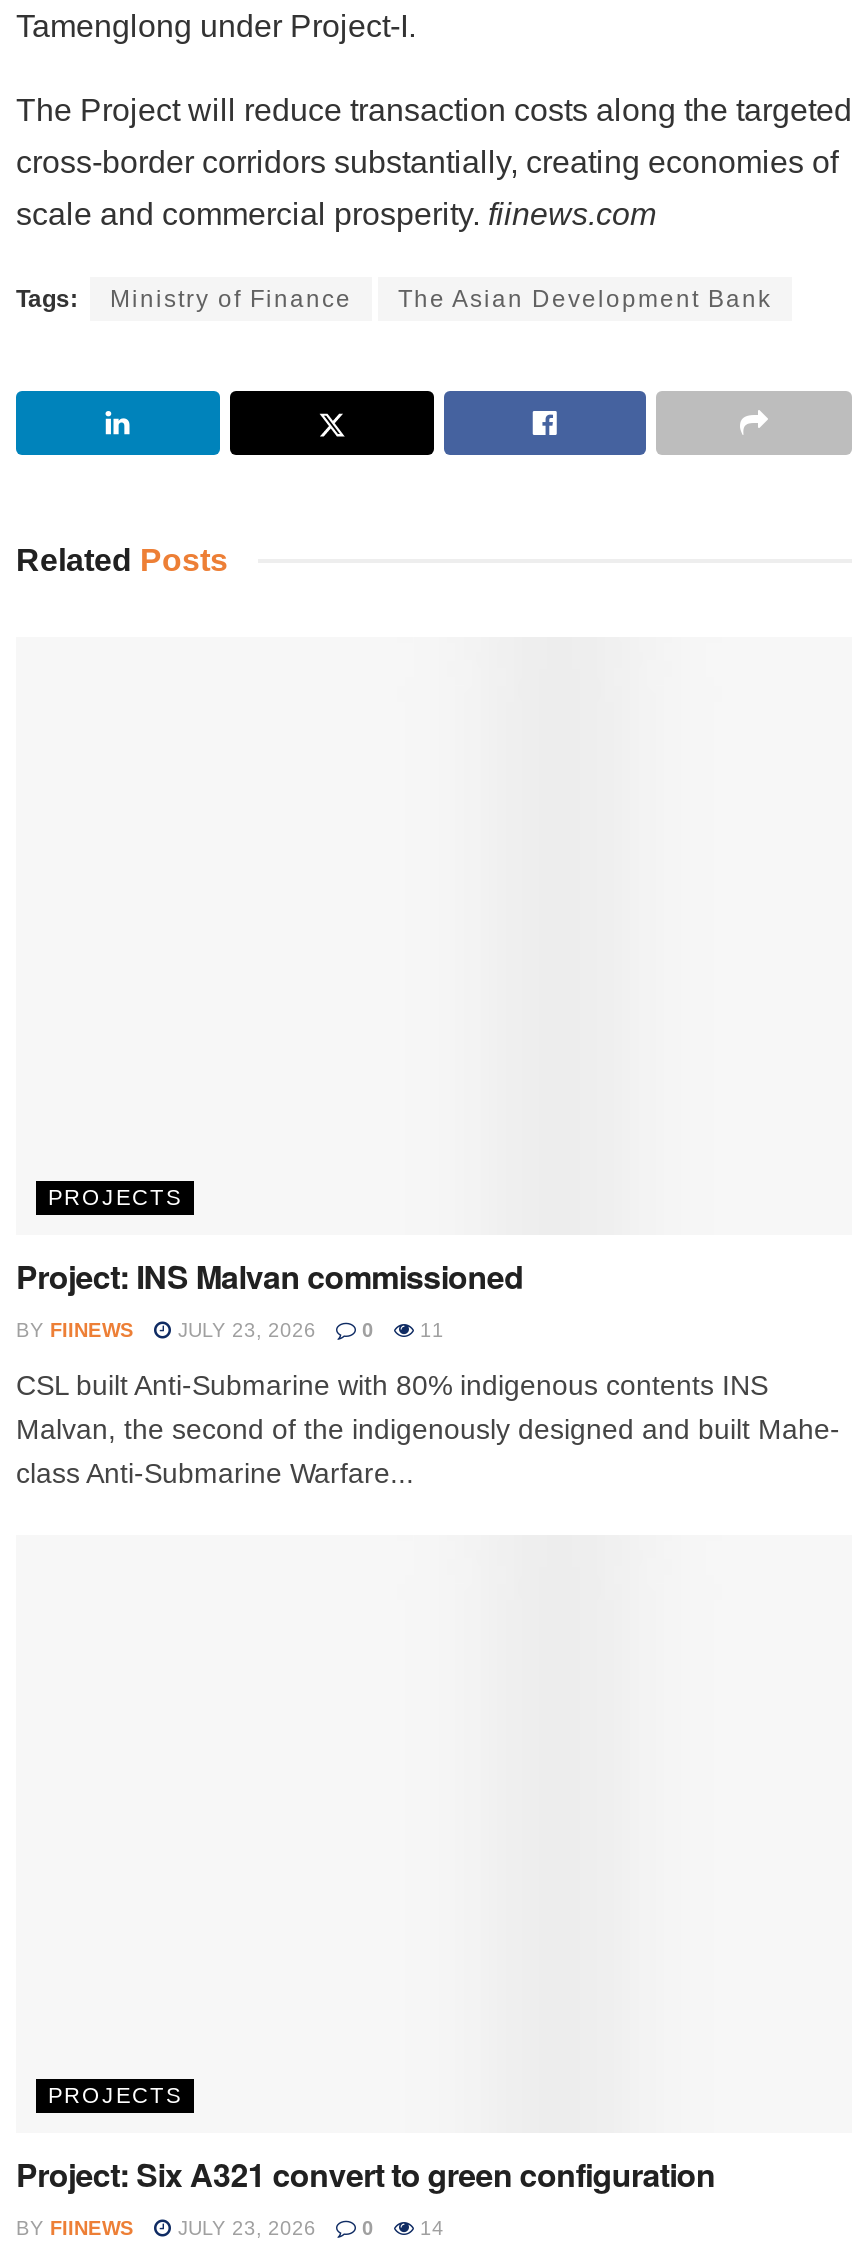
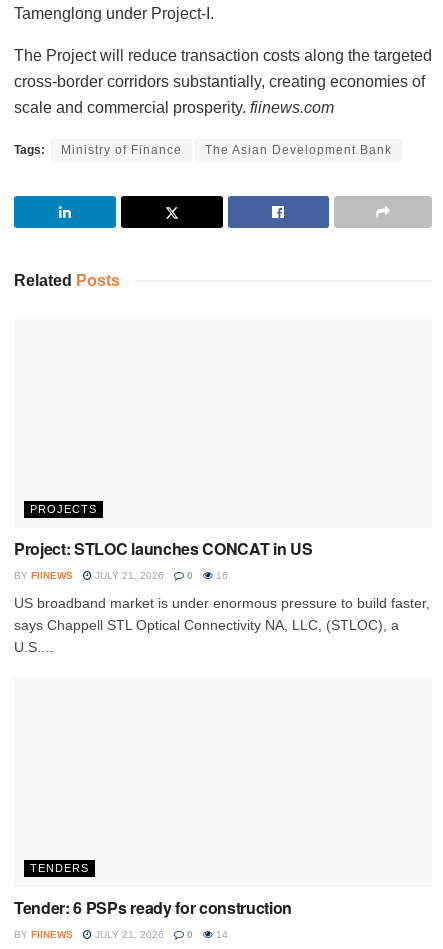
[16,1253,524,1299] Project: INS Malvan commissioned -> [14,537,312,560] Project: STLOC launches CONCAT in US
[172,1319,316,1341] JULY 23, 2026 -> [92,570,164,581] JULY 21, 2026
[414,1319,444,1341] 11 -> [213,570,228,581] 16
[16,1369,840,1489] CSL built Anti-Submarine with 80% indigenous contents INS | Malvan, the second of the indigenously designed and built Mahe- | class Anti-Submarine Warfare... -> [14,595,430,655] US broadband market is under enormous pressure to build faster, | says Chappell STL Optical Connectivity NA, LLC, (STLOC), a | U.S....
[48,2083,182,2107] PROJECTS -> [30,862,89,874] TENDERS
[16,2151,715,2197] Project: Six A321 convert to green configuration -> [14,896,292,919] Tender: 6 PSPs ready for construction
[16,2217,444,2239] BY FIINEWS JULY 23, 2026 0 14 -> [14,929,228,940] BY FIINEWS JULY 21, 2026 0 14

